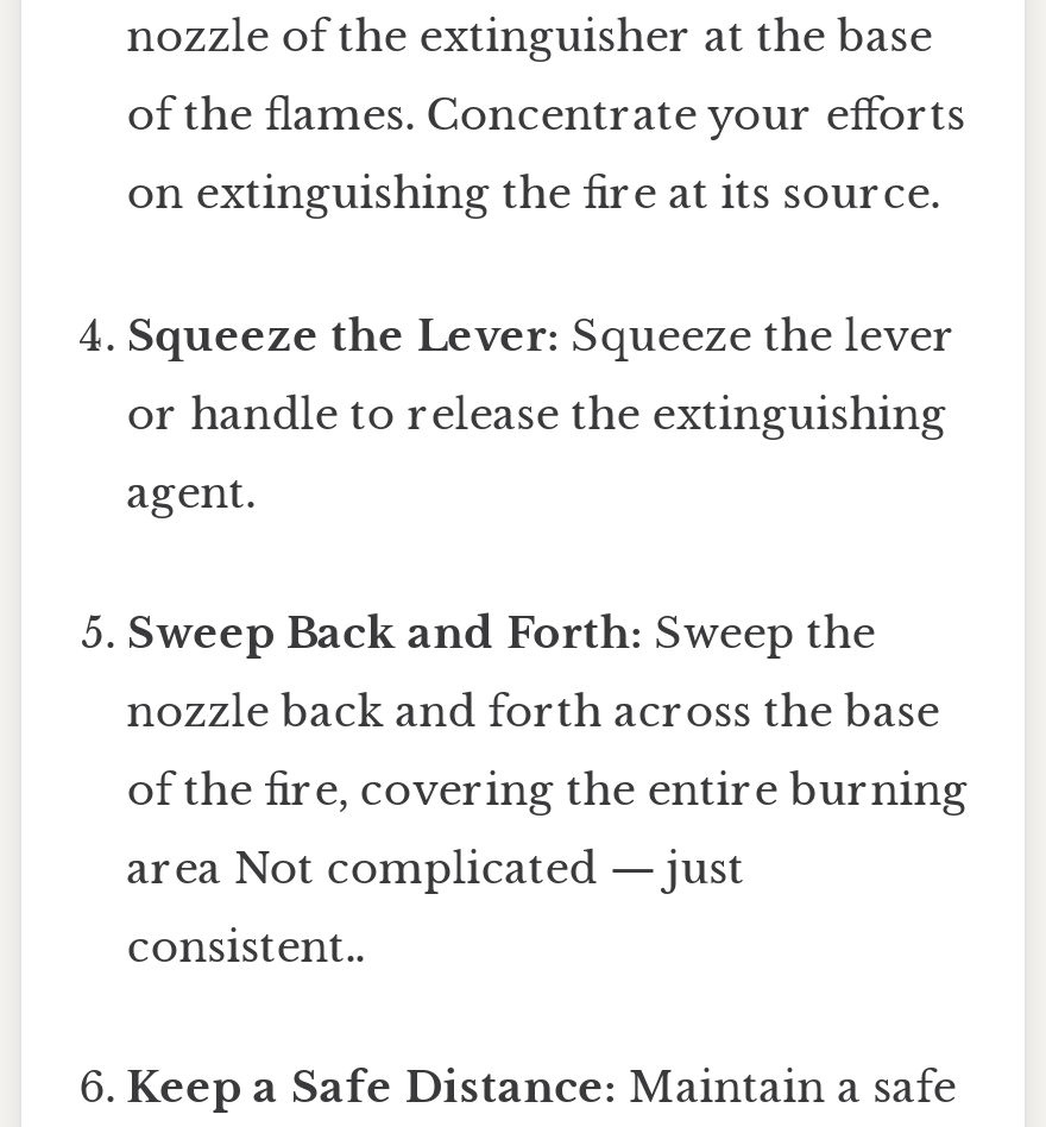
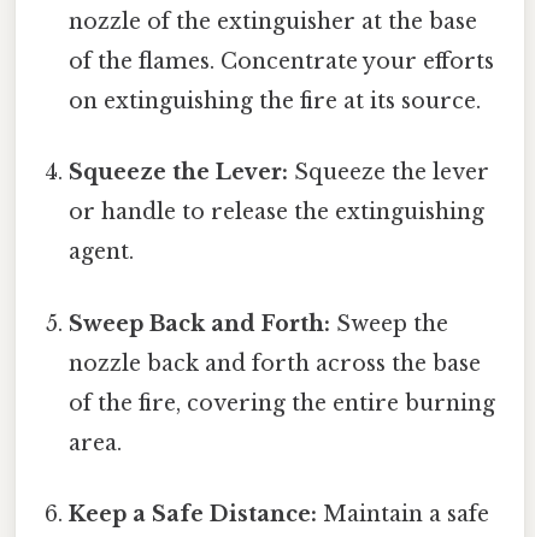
[126,842,745,973] area Not complicated — just | consistent.. -> [69,429,122,456] area.

